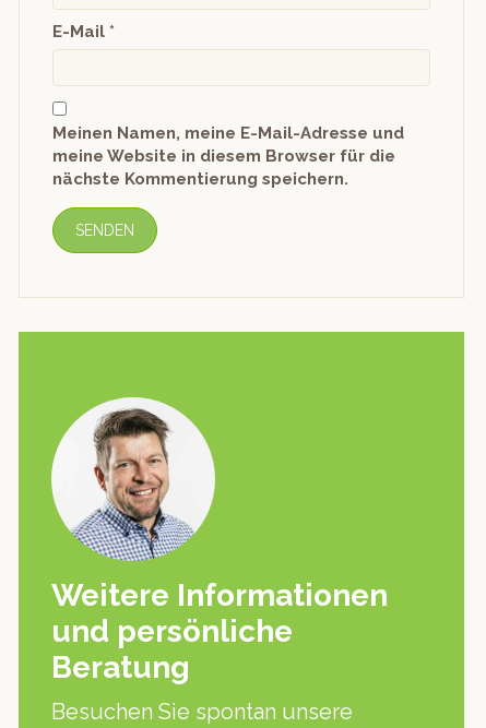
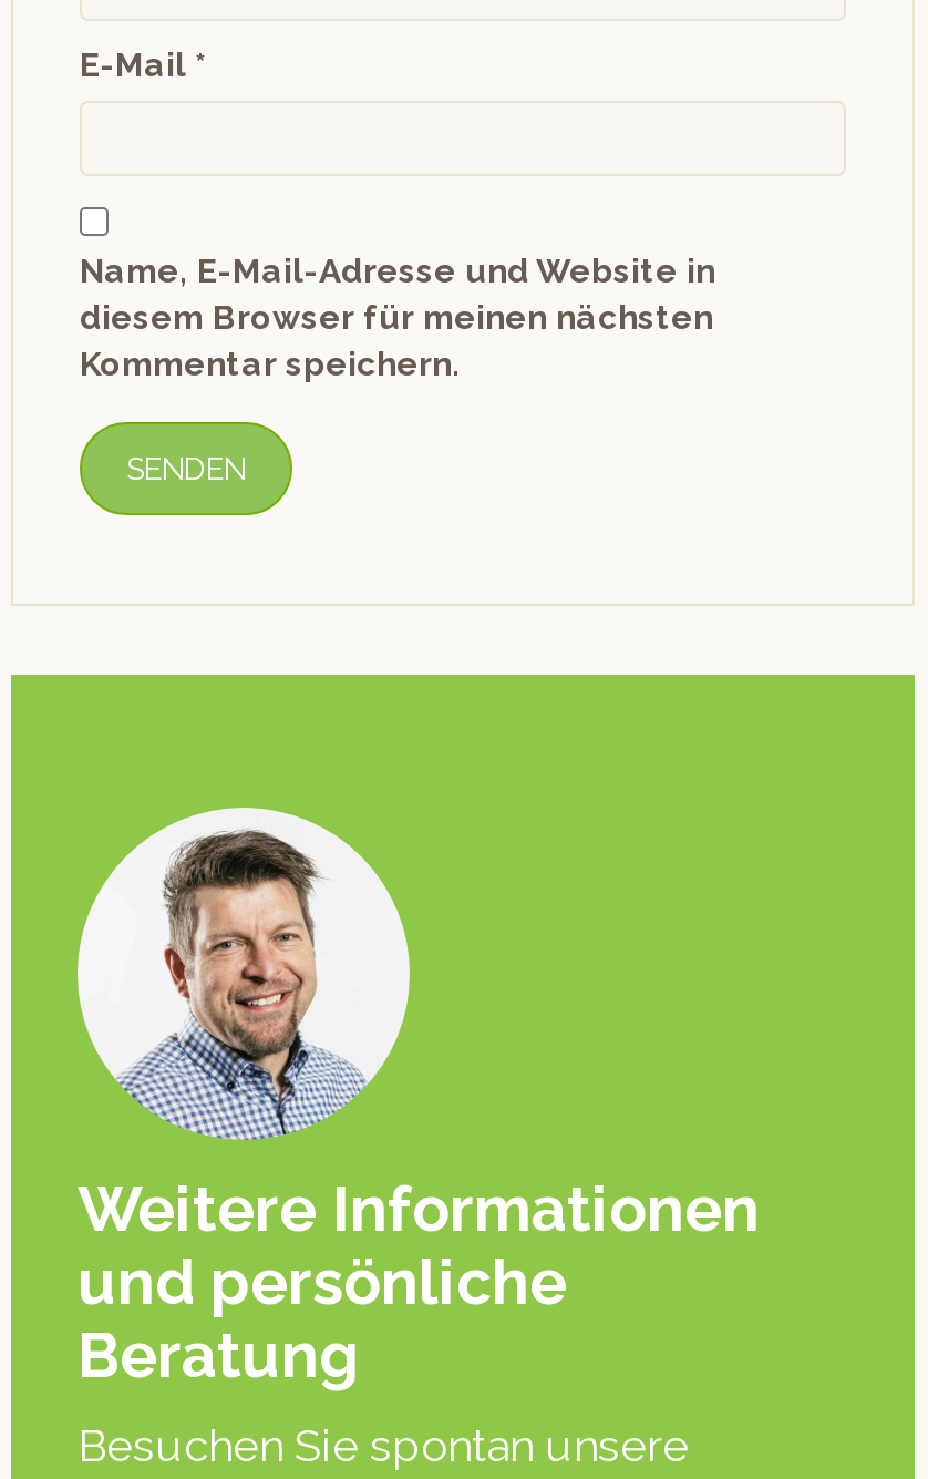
[52,123,404,189] Meinen Namen, meine E-Mail-Adresse und | meine Website in diesem Browser für die | nächste Kommentierung speichern. -> [80,252,715,385] Name, E-Mail-Adresse und Website in | diesem Browser für meinen nächsten | Kommentar speichern.

